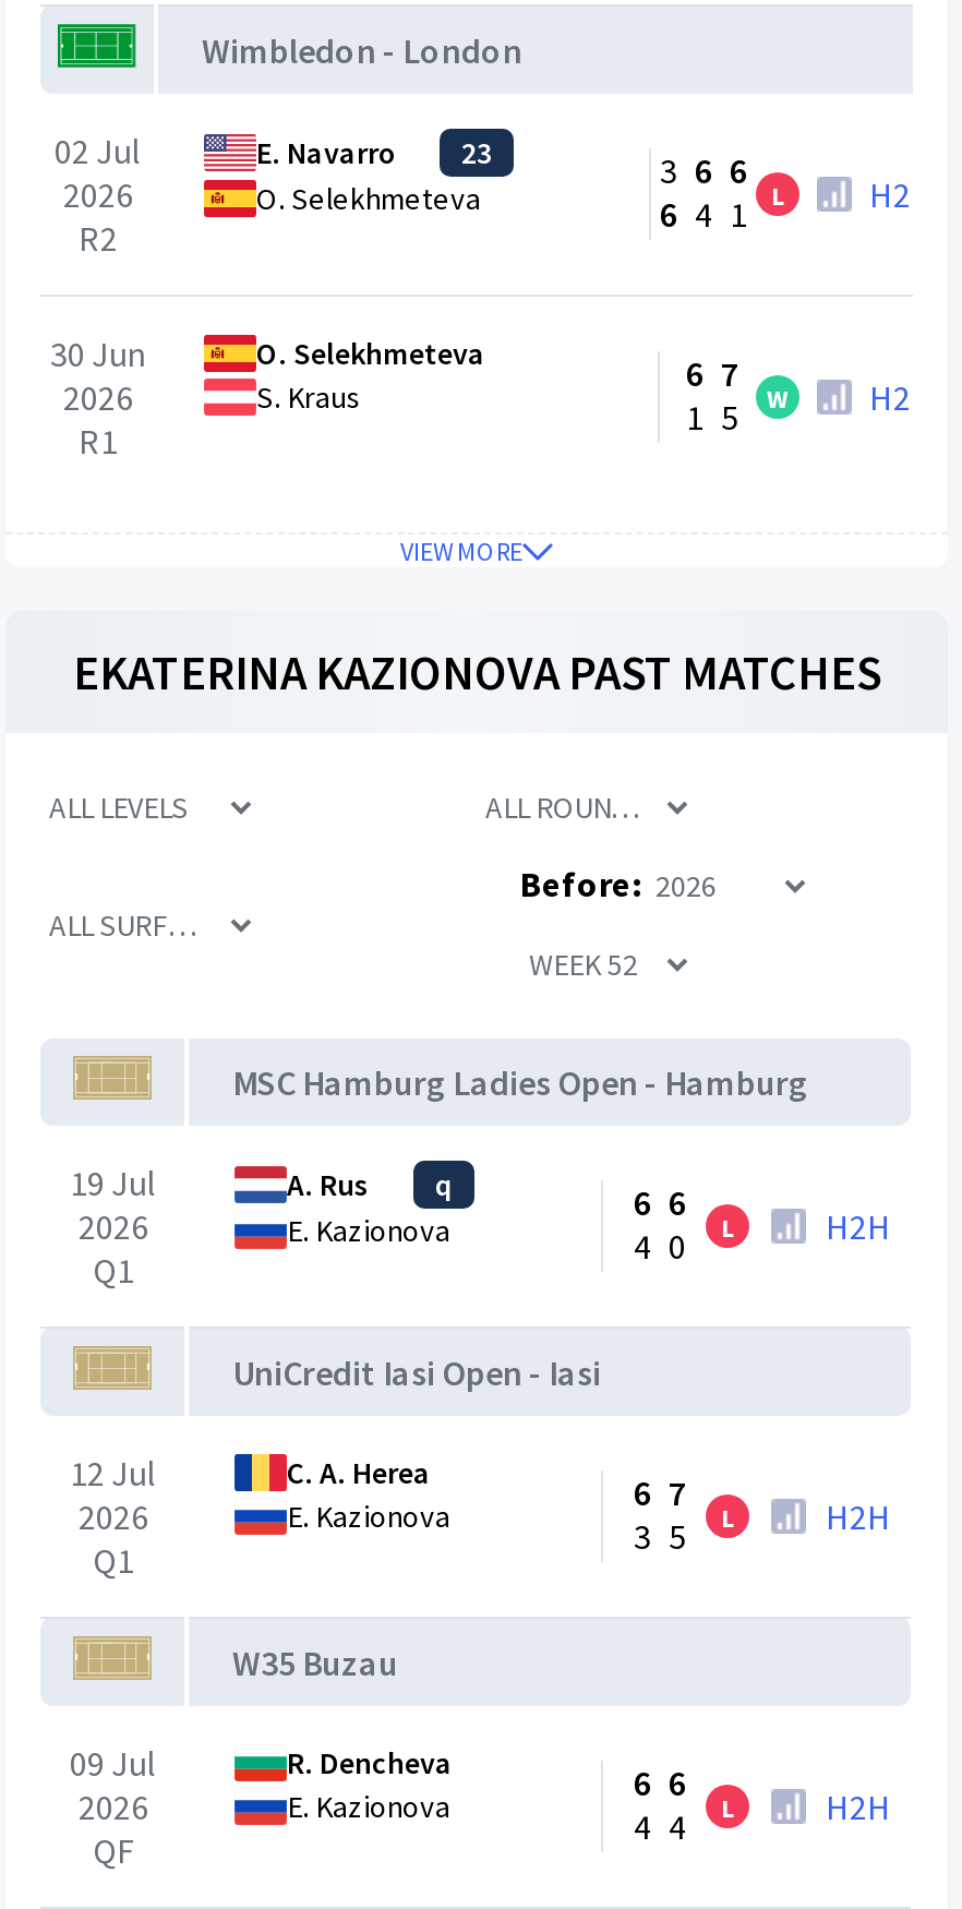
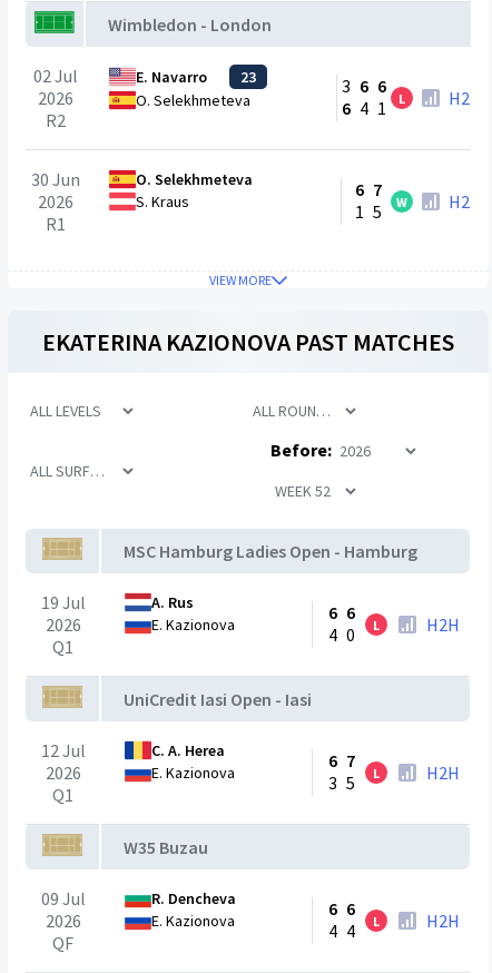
[435,1165,453,1204] q -> none

